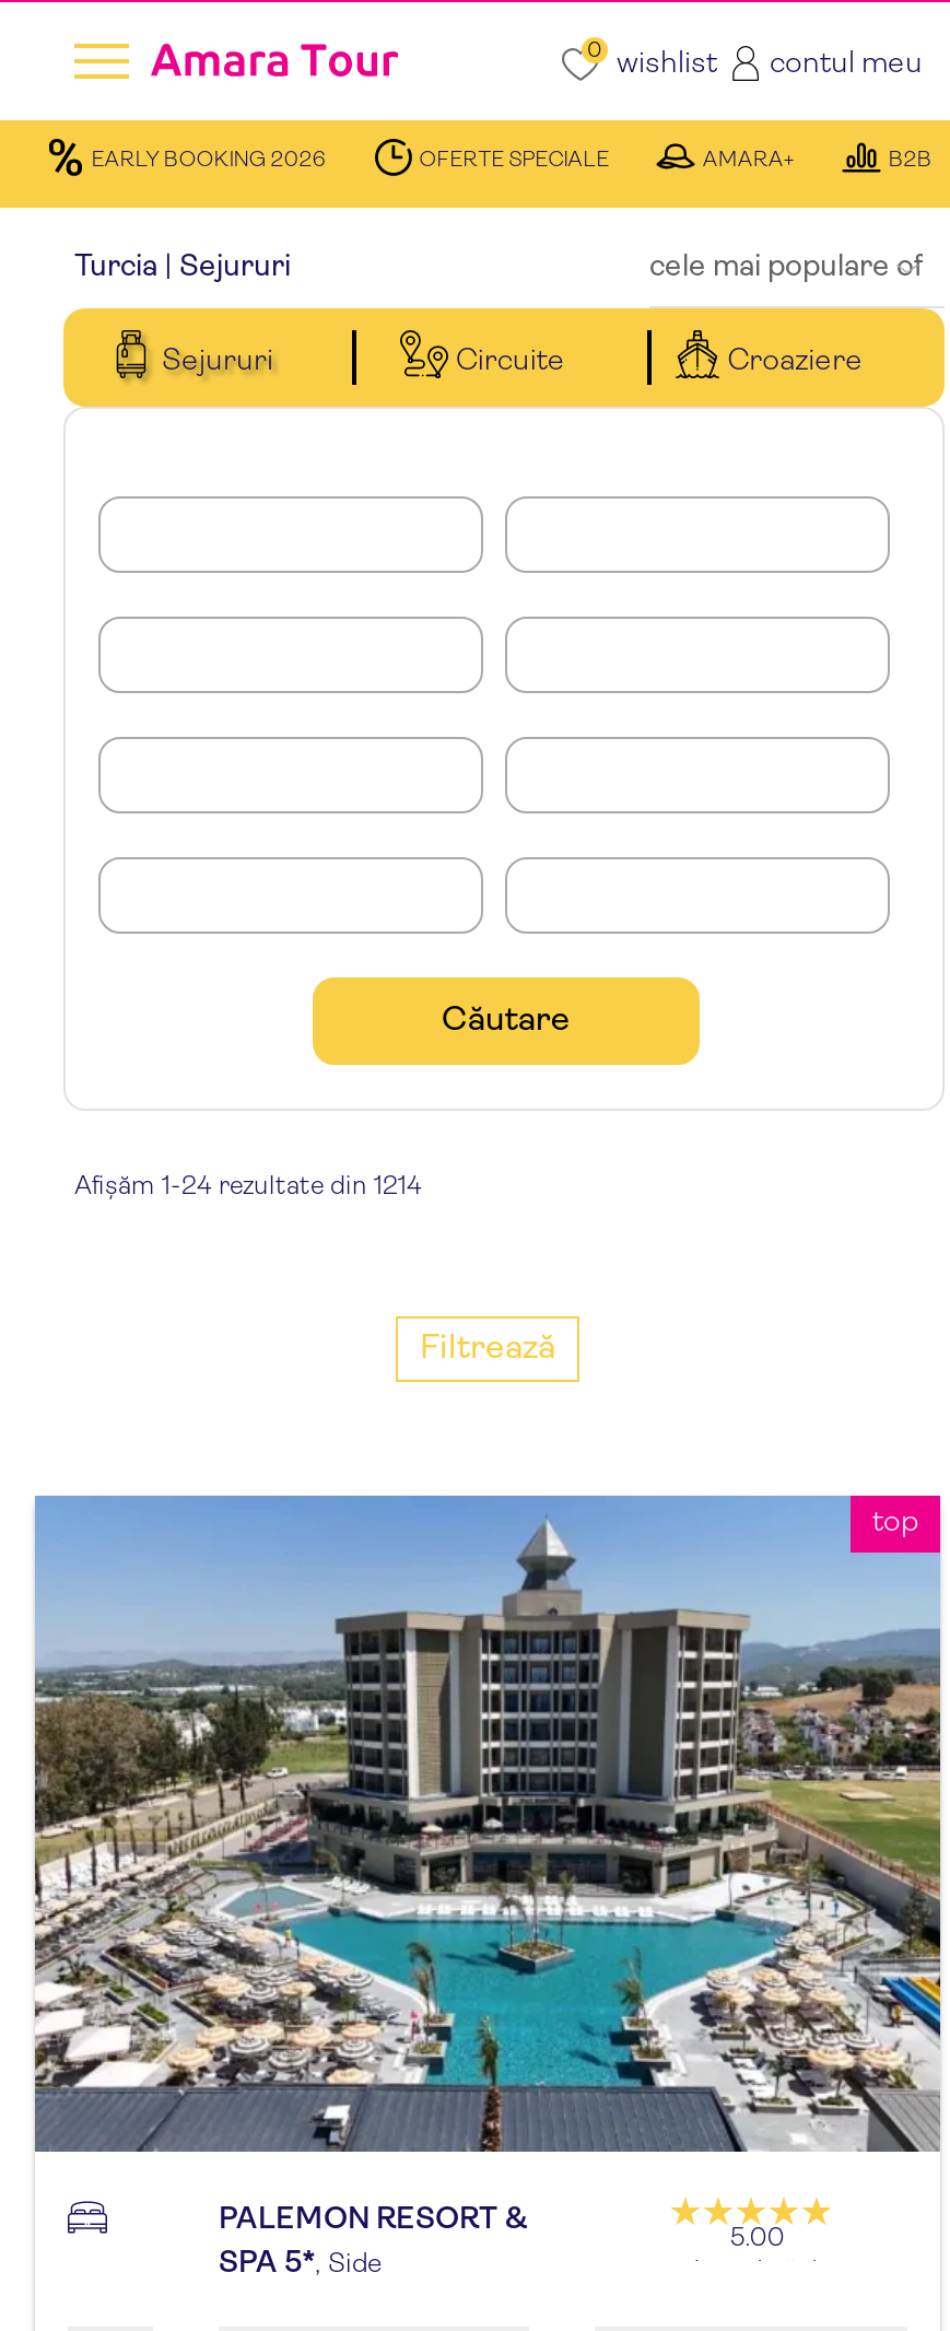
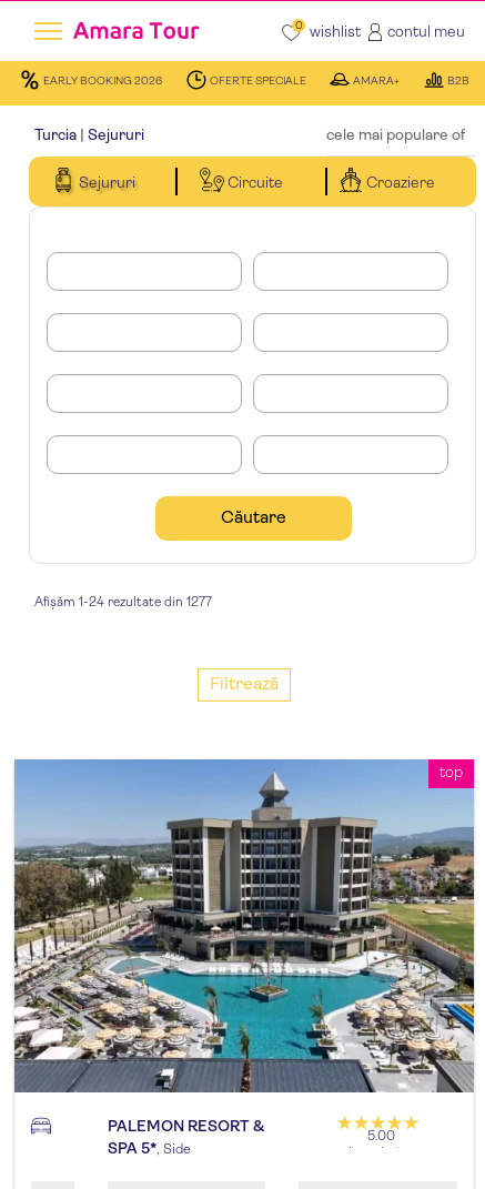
[74,1174,422,1200] Afișăm 1-24 rezultate din 1214 -> [34,596,212,609] Afișăm 1-24 rezultate din 1277

